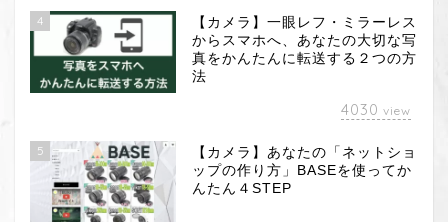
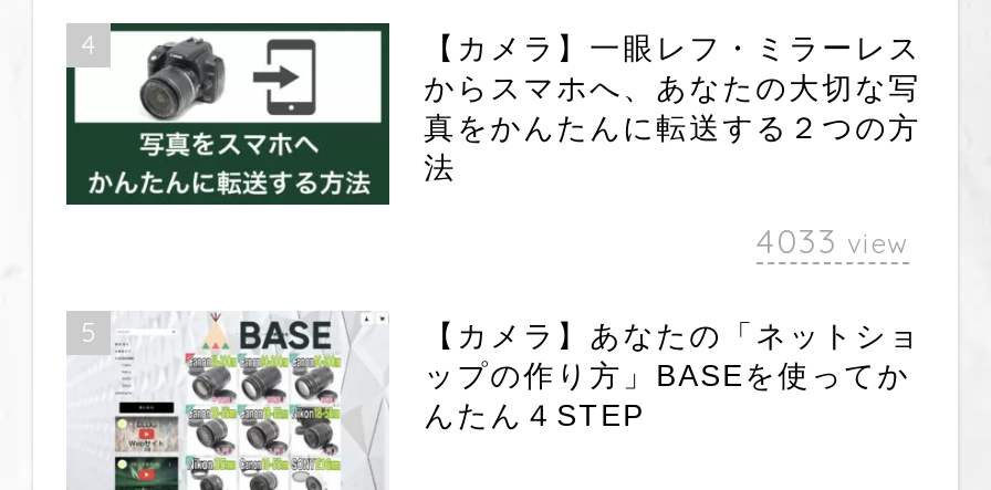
[341,99,411,118] 4030 view -> [757,219,909,261] 4033 view

